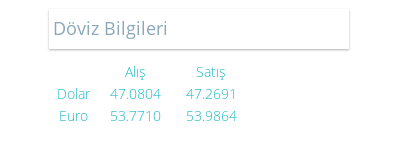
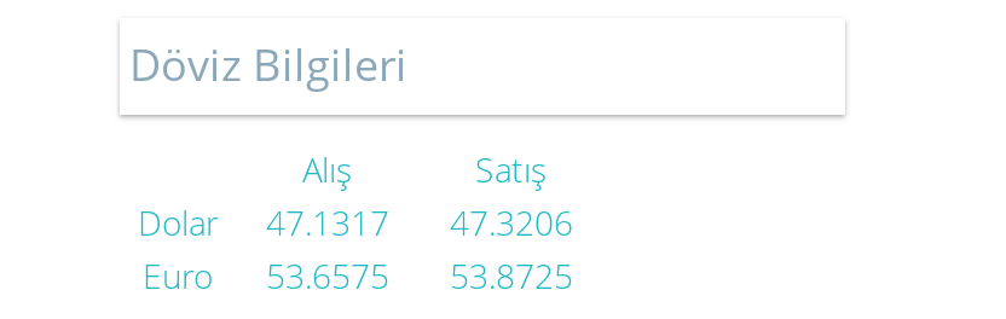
[109,84,160,103] 47.0804 -> [266,199,389,245] 47.1317
[185,84,236,103] 47.2691 -> [450,199,573,245] 47.3206
[109,106,160,125] 53.7710 -> [266,253,389,298] 53.6575
[185,106,236,125] 53.9864 -> [450,253,573,298] 53.8725

